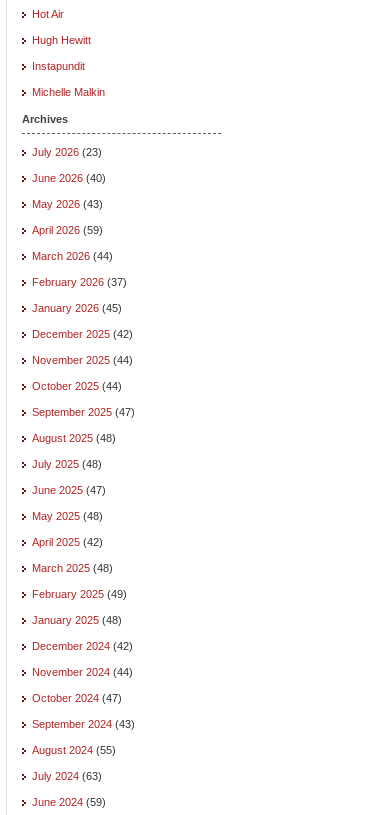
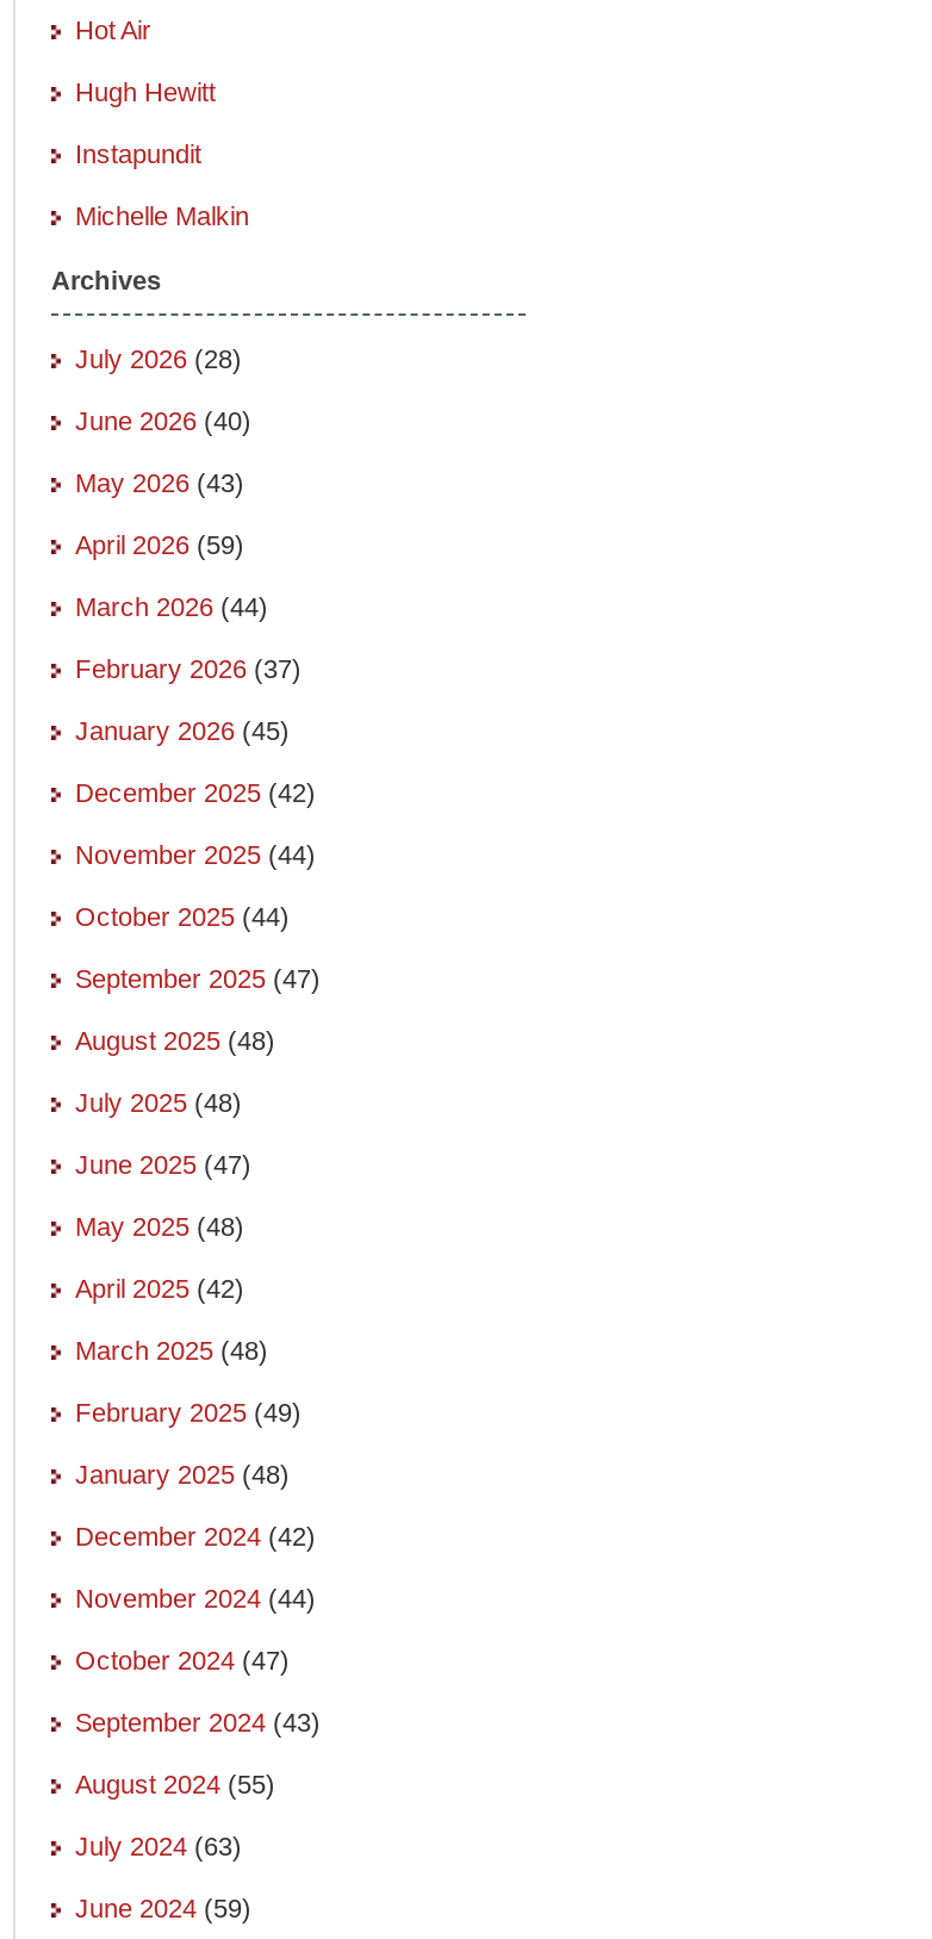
[32,145,102,157] July 2026 (23) -> [75,343,242,372] July 2026 (28)

